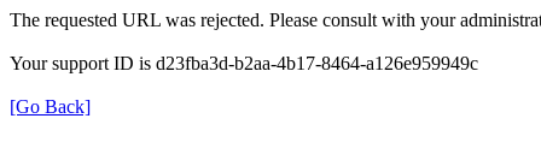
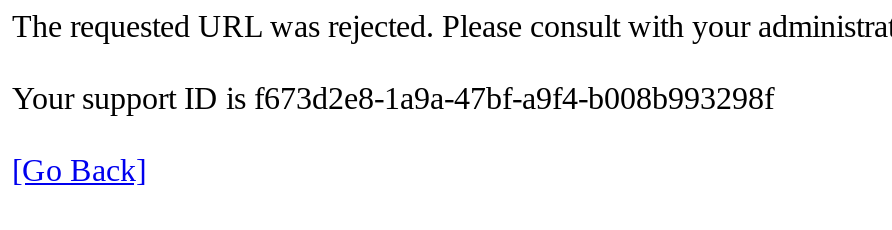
[10,53,478,73] Your support ID is d23fba3d-b2aa-4b17-8464-a126e959949c -> [12,81,774,115] Your support ID is f673d2e8-1a9a-47bf-a9f4-b008b993298f

